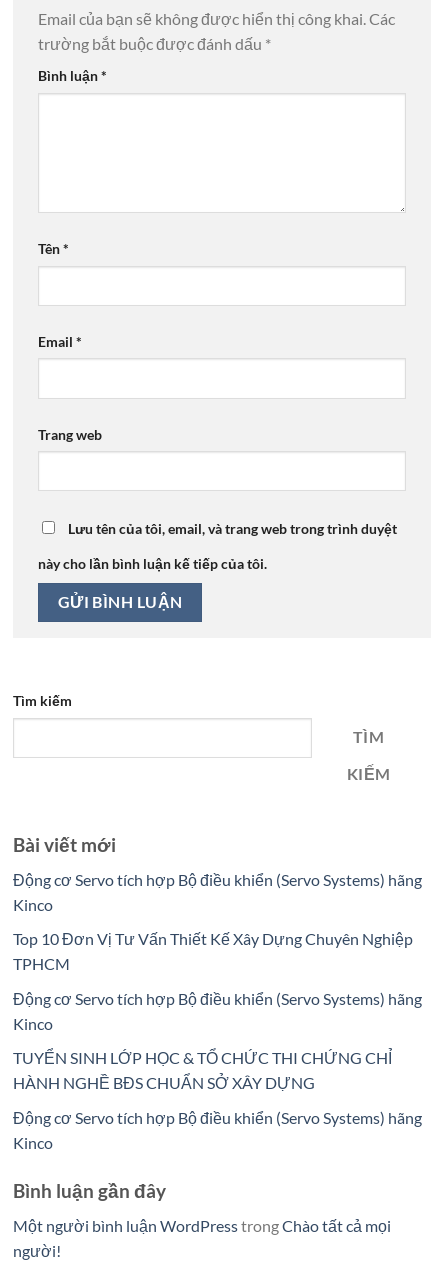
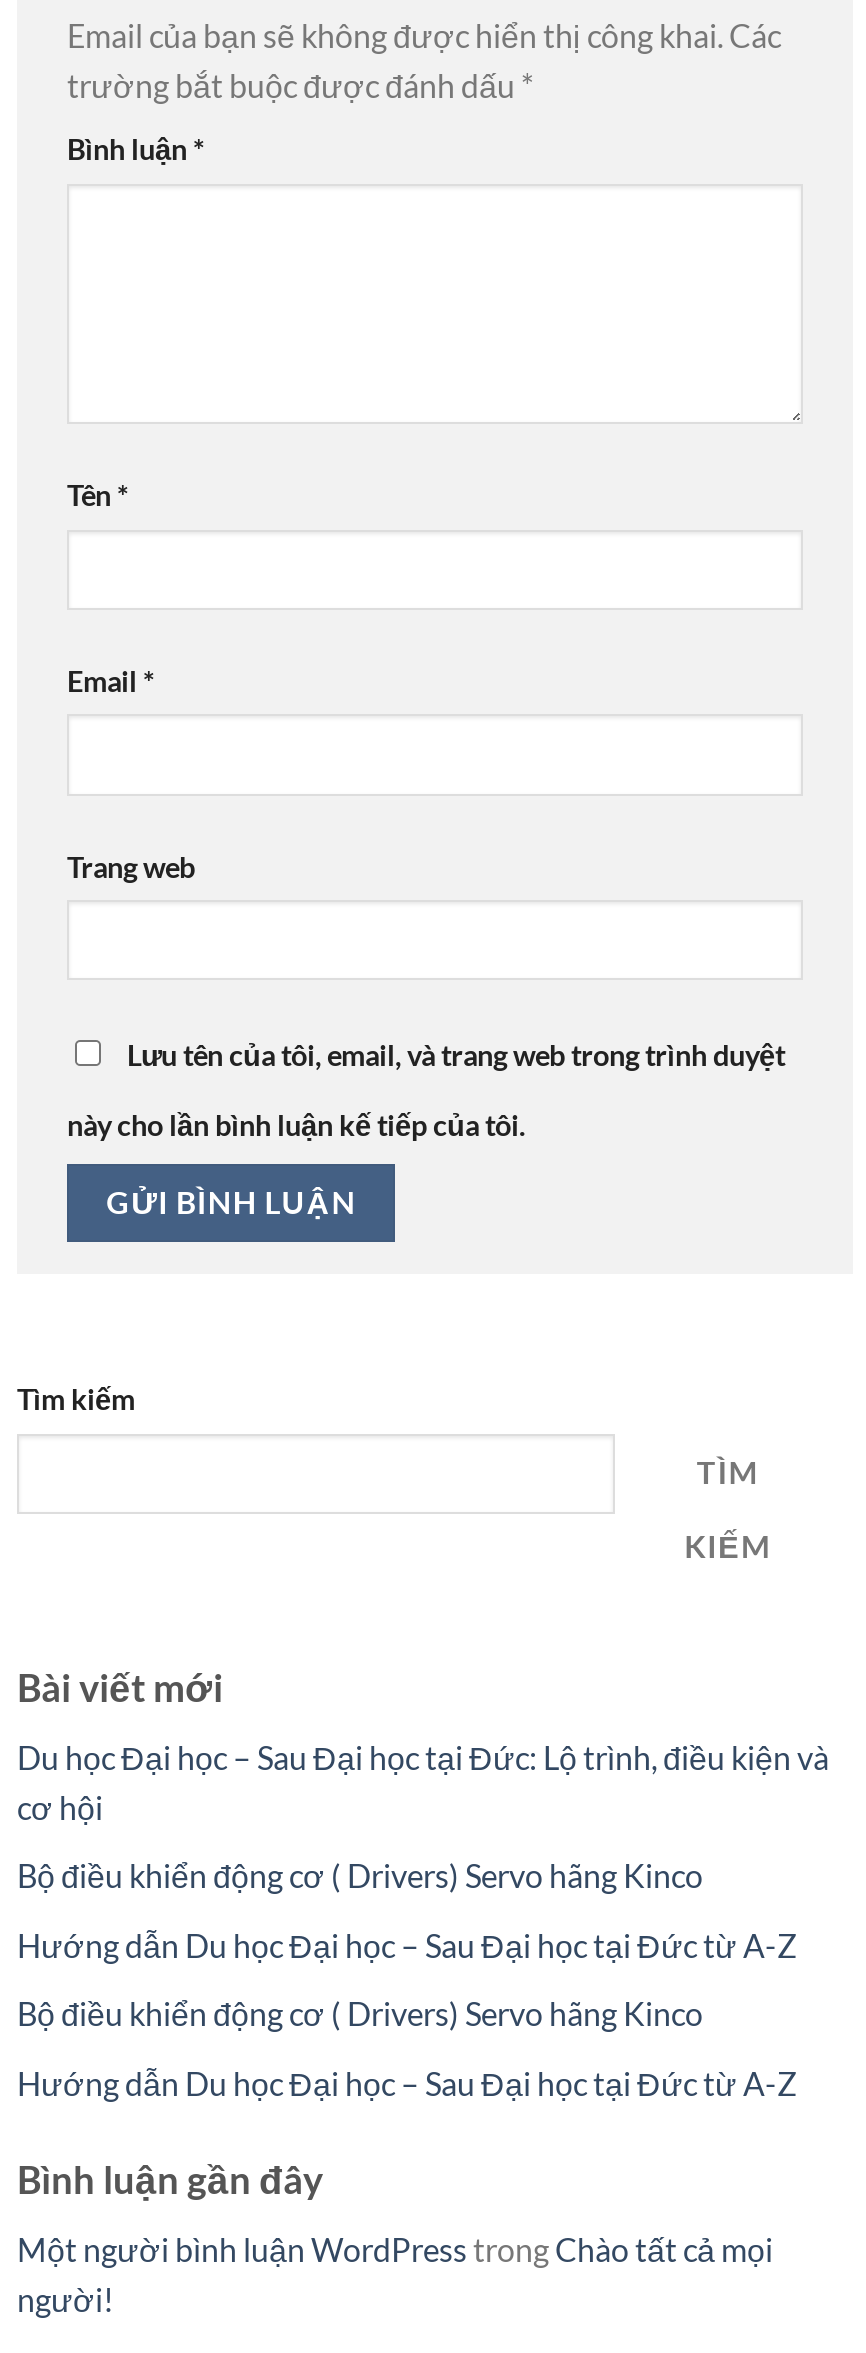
[13,870,422,914] Động cơ Servo tích hợp Bộ điều khiển (Servo Systems) hãng | Kinco -> [17,1737,829,1825] Du học Đại học – Sau Đại học tại Đức: Lộ trình, điều kiện và | cơ hội
[13,929,413,973] Top 10 Đơn Vị Tư Vấn Thiết Kế Xây Dựng Chuyên Nghiệp | TPHCM -> [17,1856,703,1894] Bộ điều khiển động cơ ( Drivers) Servo hãng Kinco
[13,989,422,1033] Động cơ Servo tích hợp Bộ điều khiển (Servo Systems) hãng | Kinco -> [17,1926,797,1964] Hướng dẫn Du học Đại học – Sau Đại học tại Đức từ A-Z
[13,1048,392,1092] TUYỂN SINH LỚP HỌC & TỔ CHỨC THI CHỨNG CHỈ | HÀNH NGHỀ BĐS CHUẨN SỞ XÂY DỰNG -> [17,1995,703,2033] Bộ điều khiển động cơ ( Drivers) Servo hãng Kinco
[13,1108,422,1152] Động cơ Servo tích hợp Bộ điều khiển (Servo Systems) hãng | Kinco -> [17,2064,797,2102] Hướng dẫn Du học Đại học – Sau Đại học tại Đức từ A-Z

